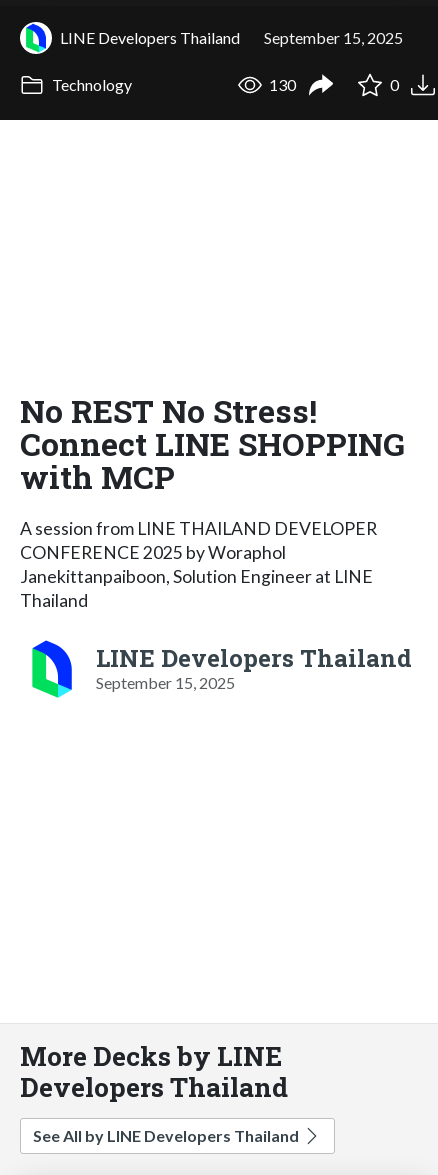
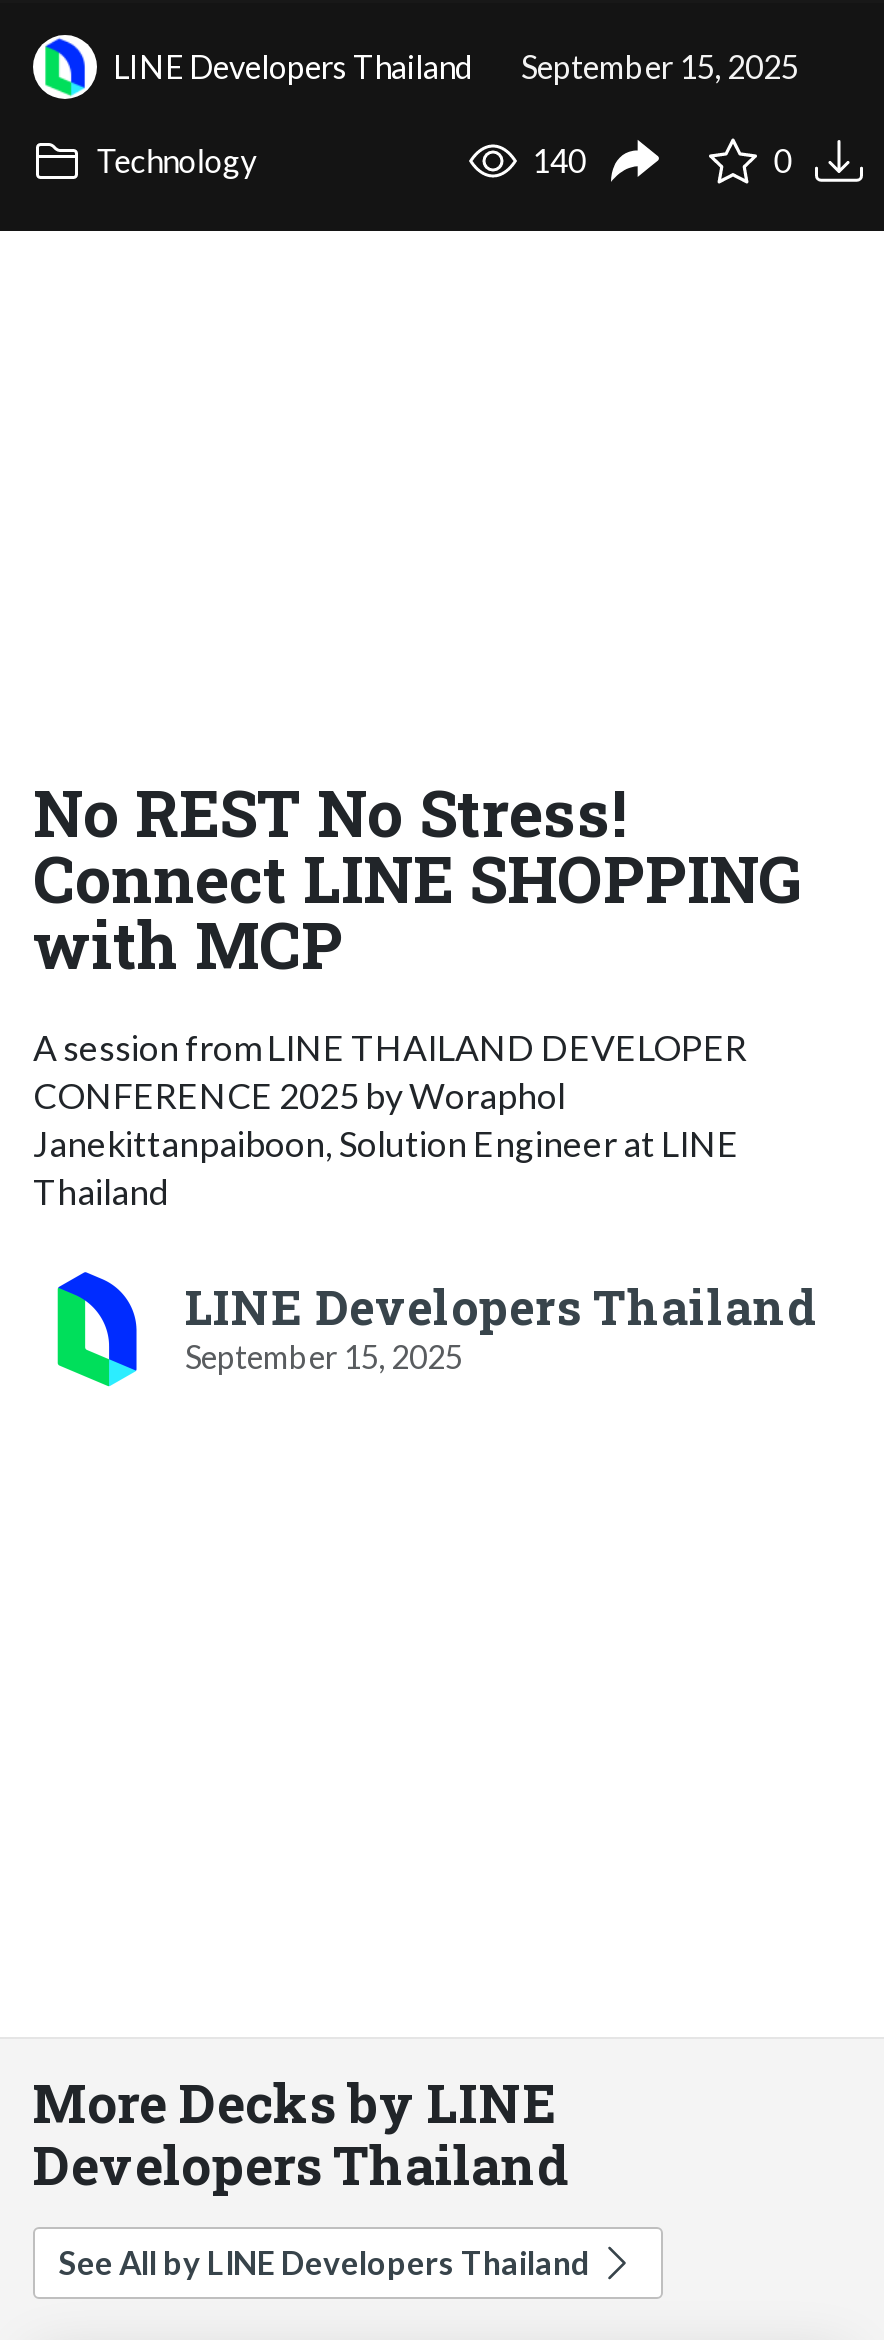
[266,75,296,94] 130 -> [526,142,586,180] 140

